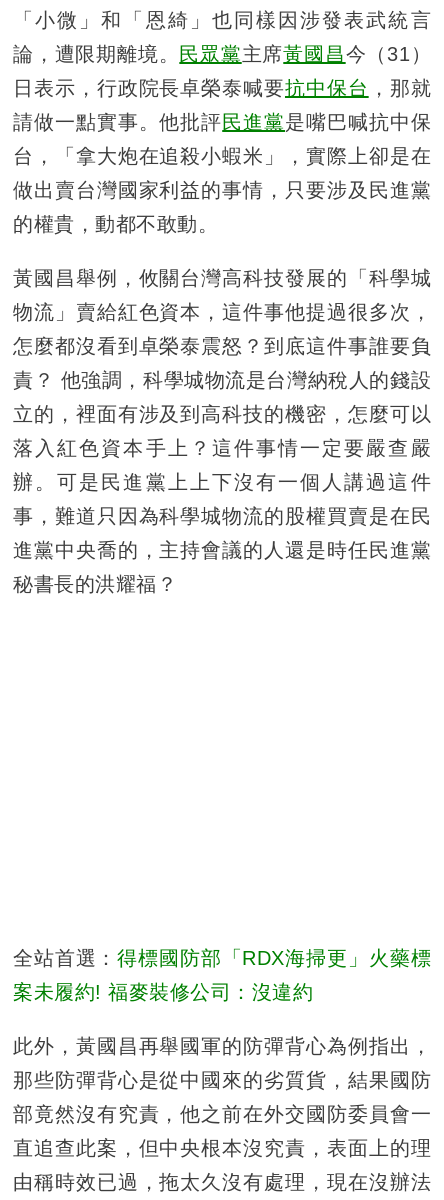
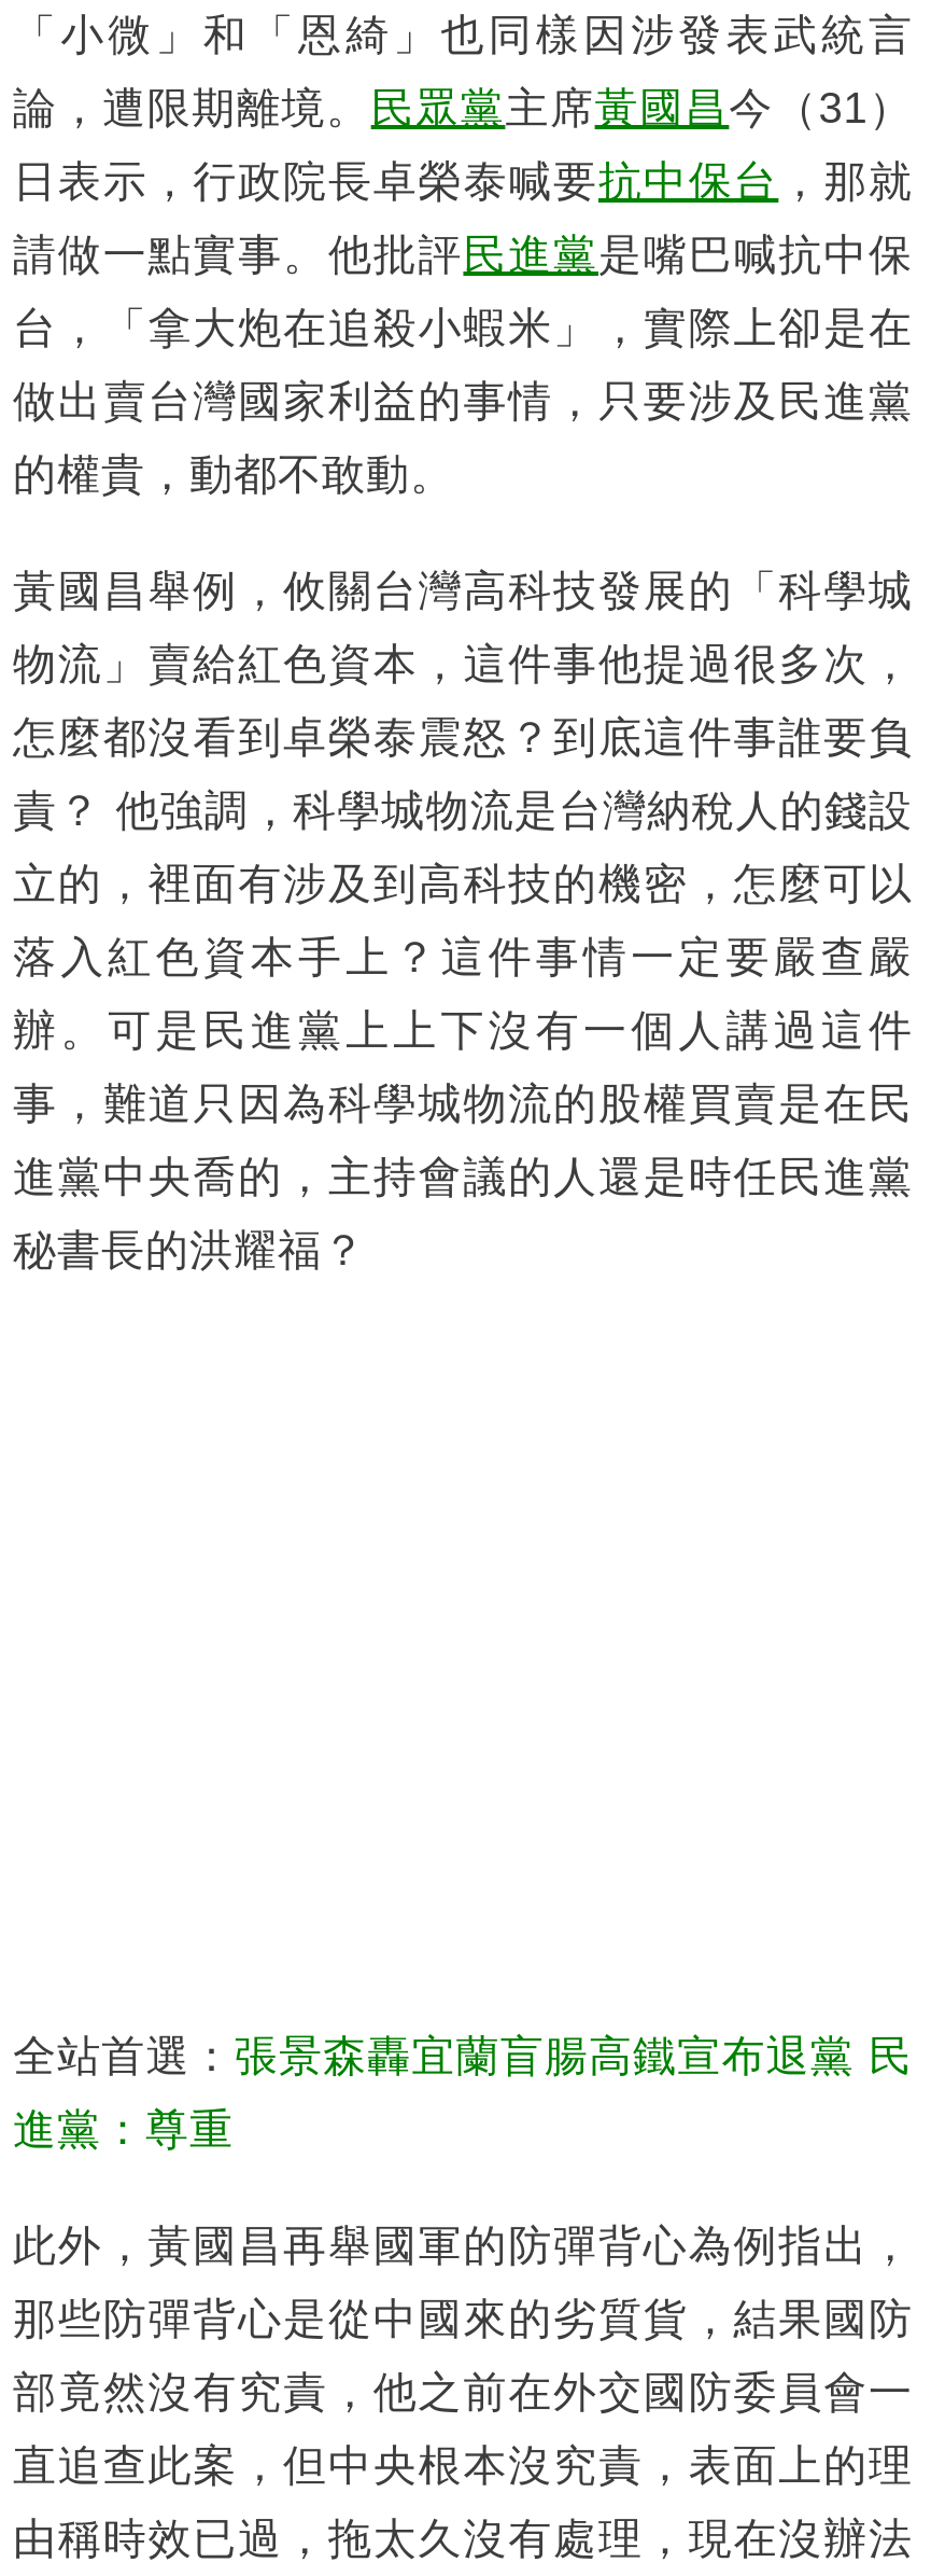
[13,947,431,969] 全站首選：得標國防部「RDX海掃更」火藥標 -> [13,2031,913,2079] 全站首選：張景森轟宜蘭盲腸高鐵宣布退黨 民
[13,981,313,1003] 案未履約! 福麥裝修公司：沒違約 -> [13,2105,234,2152] 進黨：尊重

